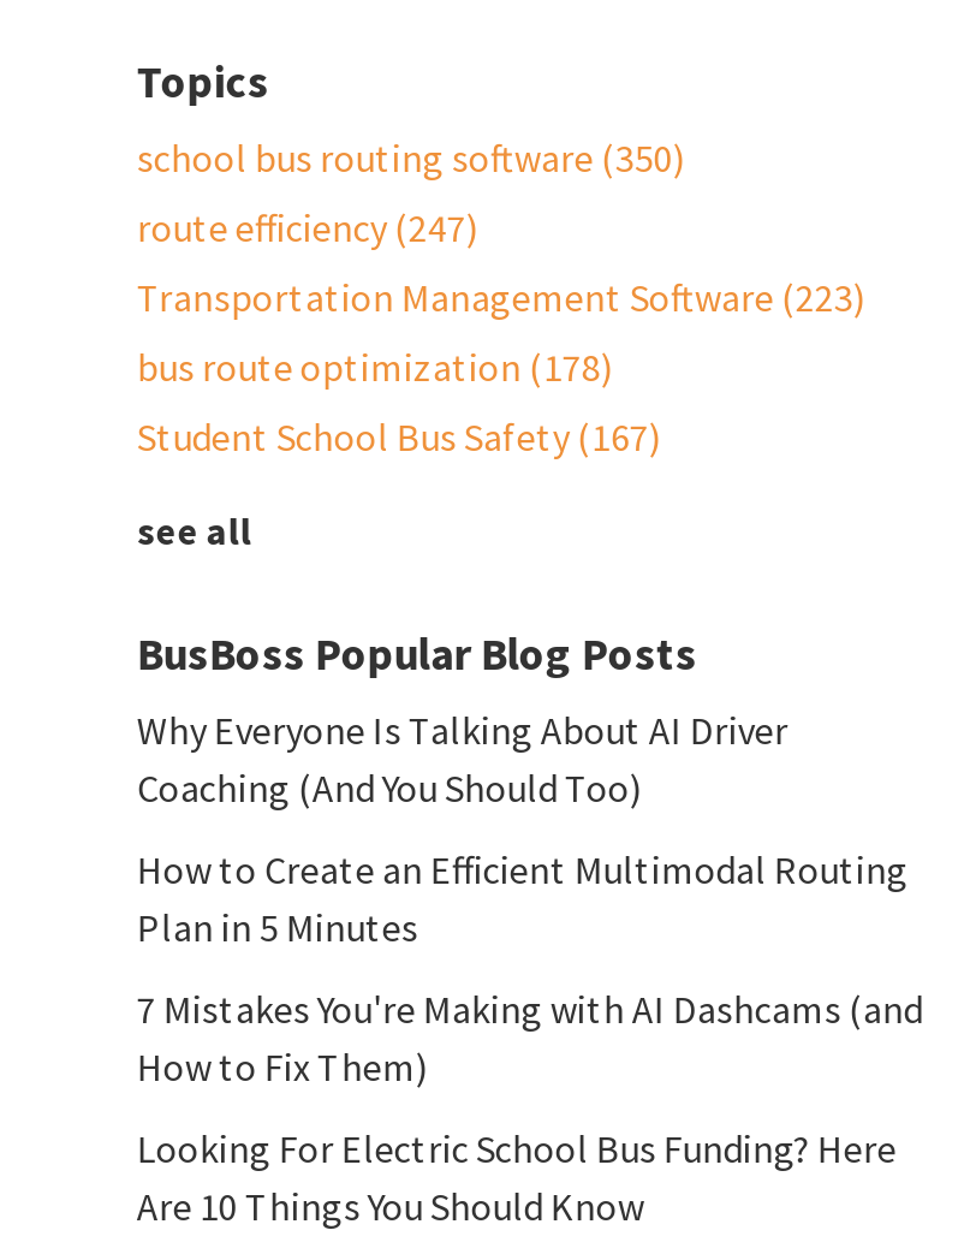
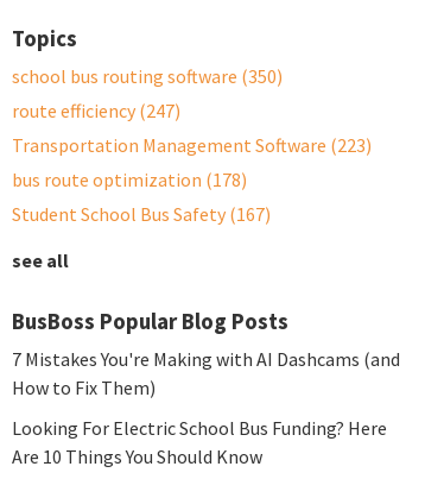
[137,706,908,951] Why Everyone Is Talking About AI Driver | Coaching (And You Should Too) | How to Create an Efficient Multimodal Routing | Plan in 5 Minutes -> none

